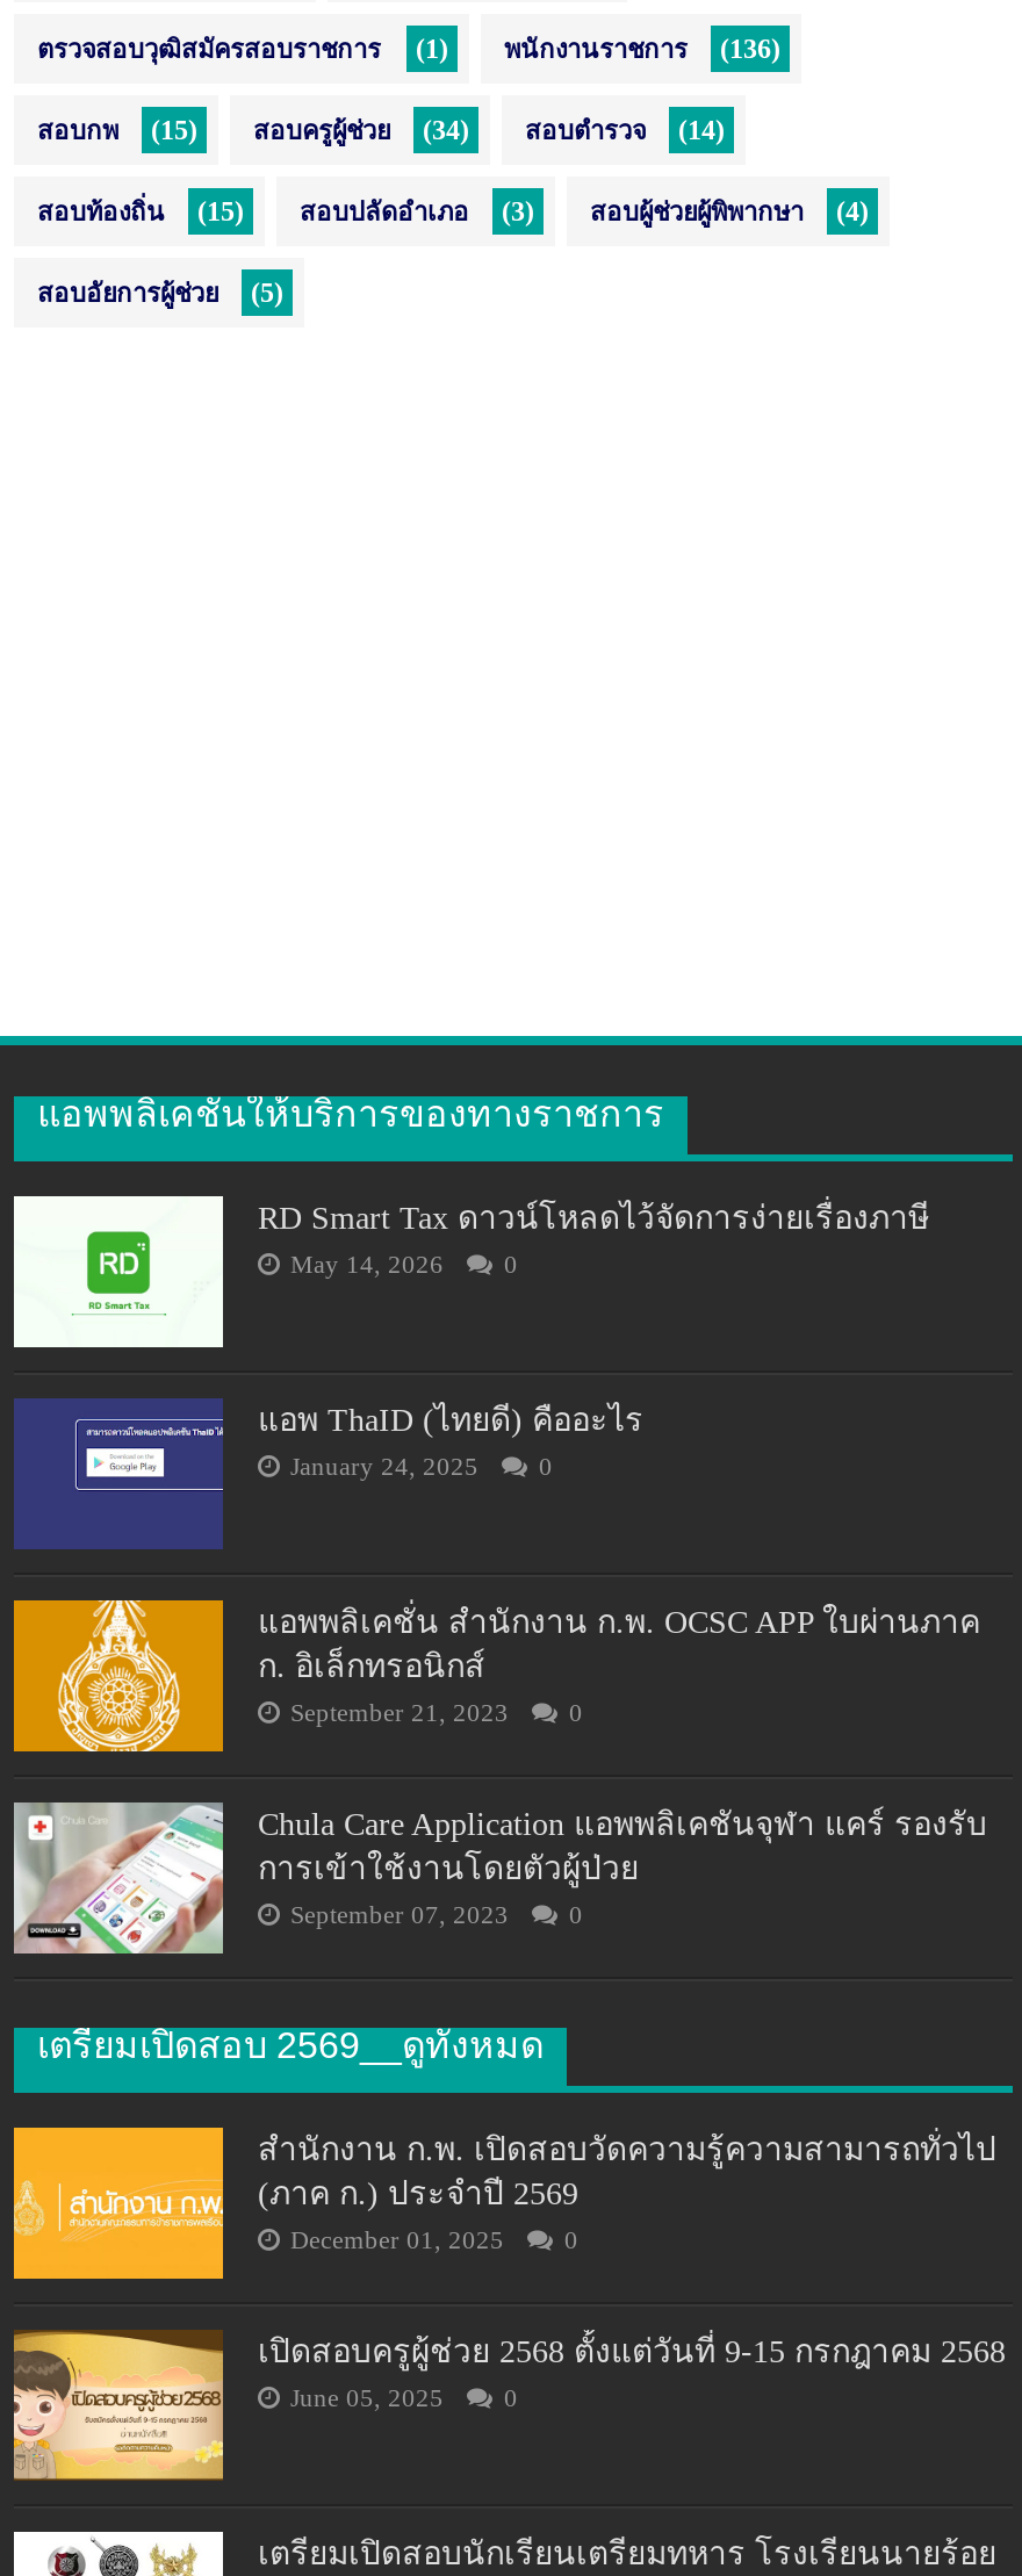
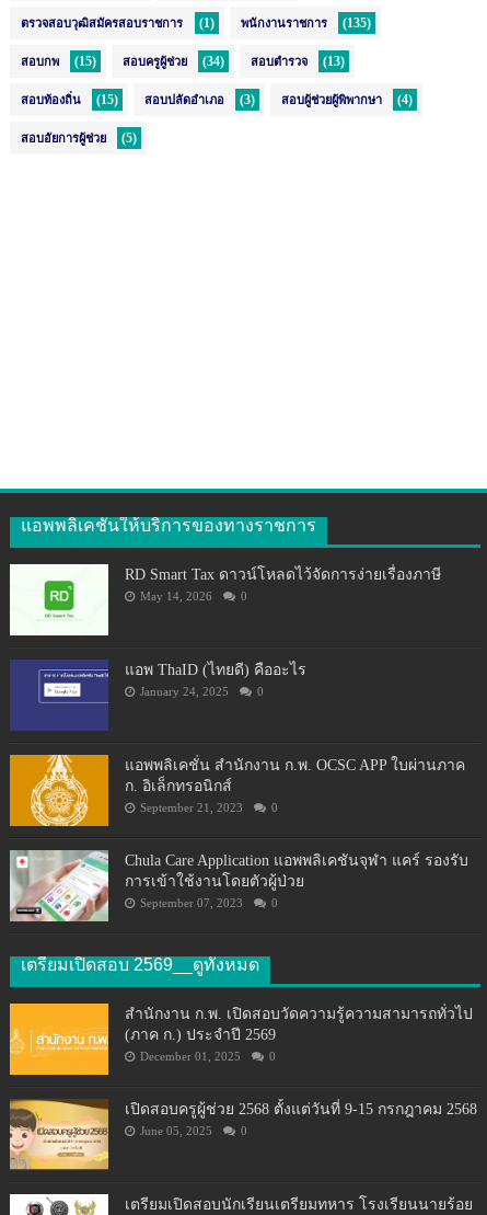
[37,32,780,64] ตรวจสอบวุฒิสมัครสอบราชการ (1) พนักงานราชการ (136) -> [21,15,371,30] ตรวจสอบวุฒิสมัครสอบราชการ (1) พนักงานราชการ (135)
[37,113,725,145] สอบกพ (15) สอบครูผู้ช่วย (34) สอบตำรวจ (14) -> [21,53,345,69] สอบกพ (15) สอบครูผู้ช่วย (34) สอบตำรวจ (13)

